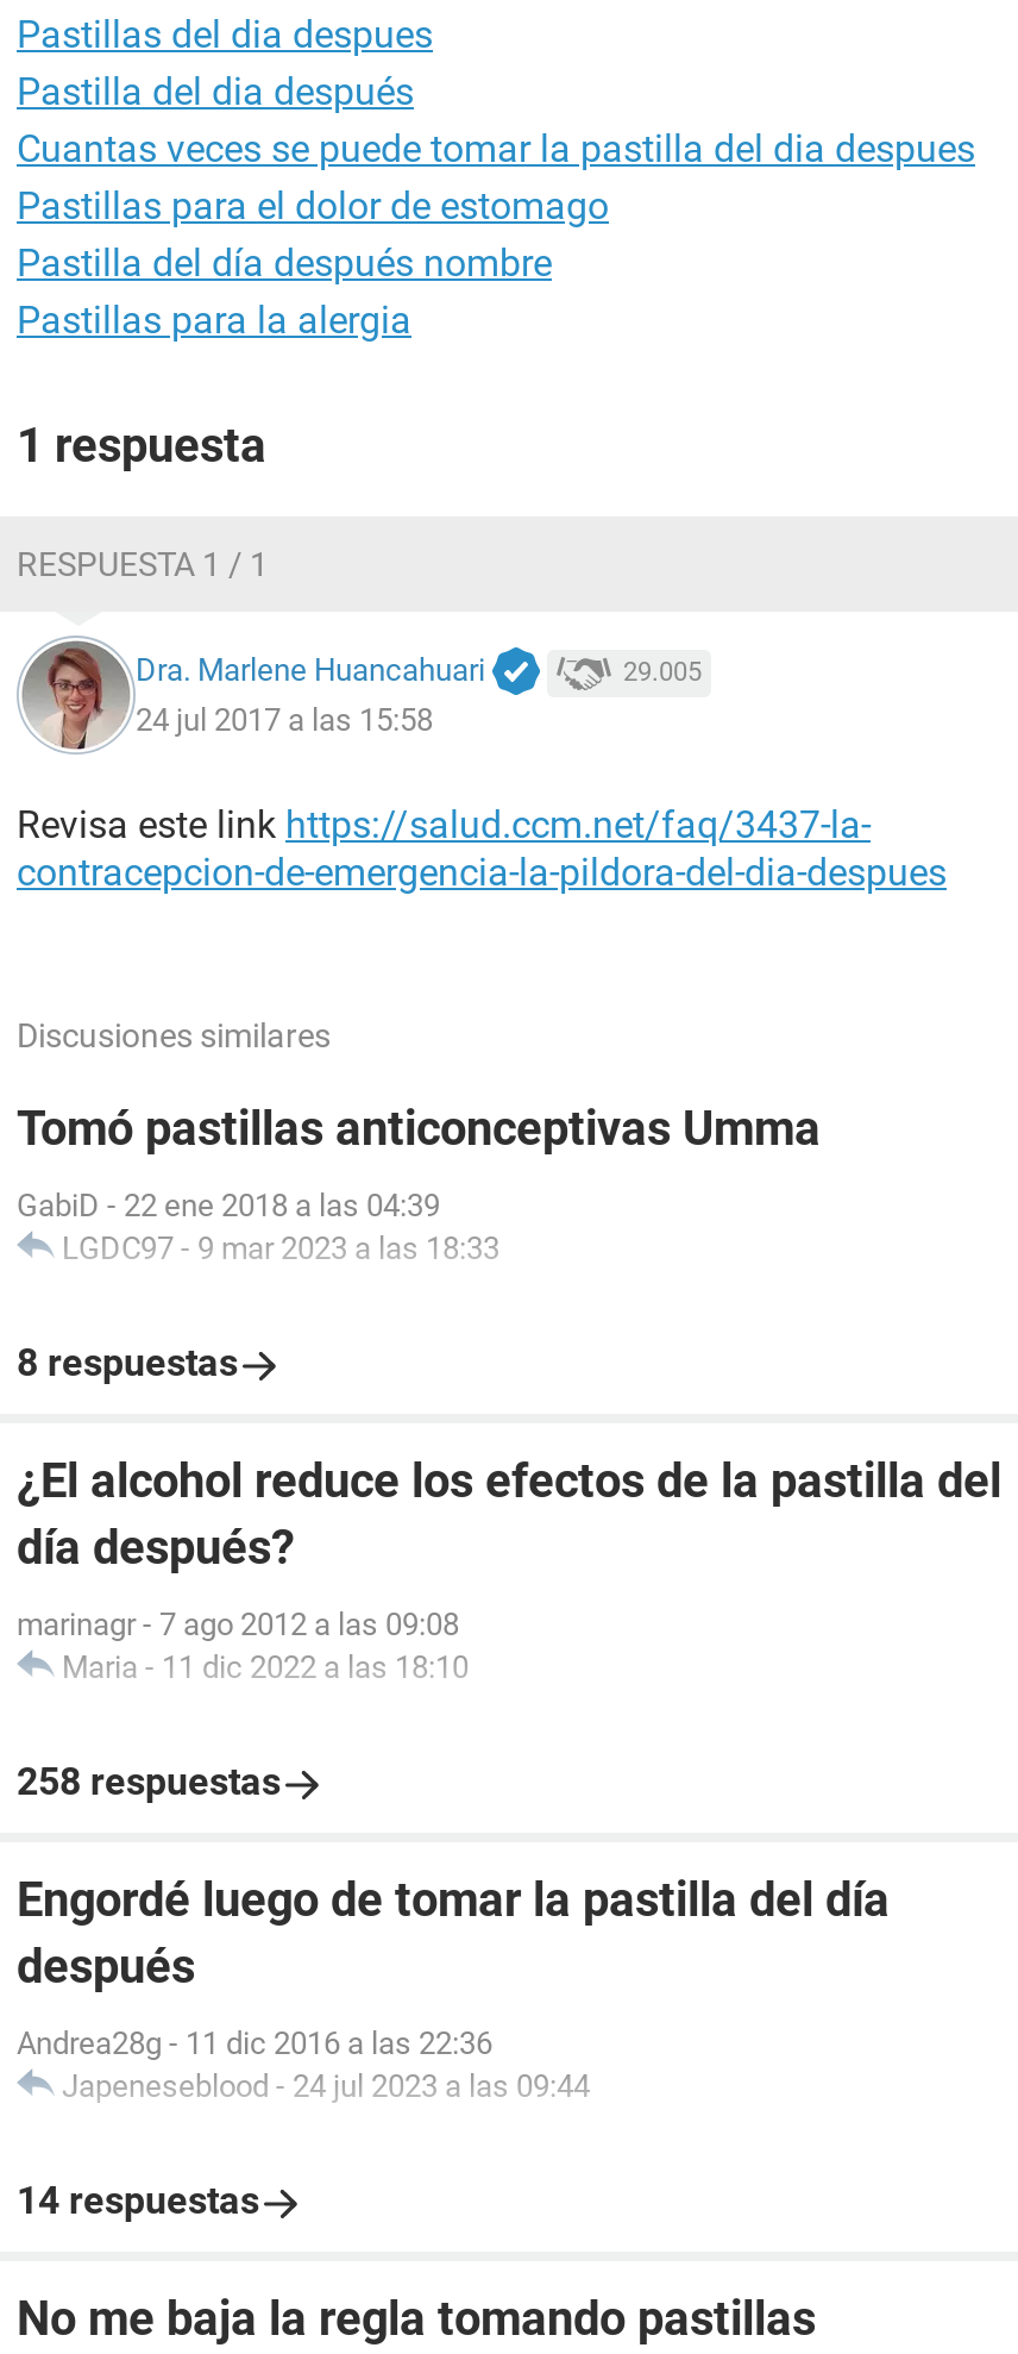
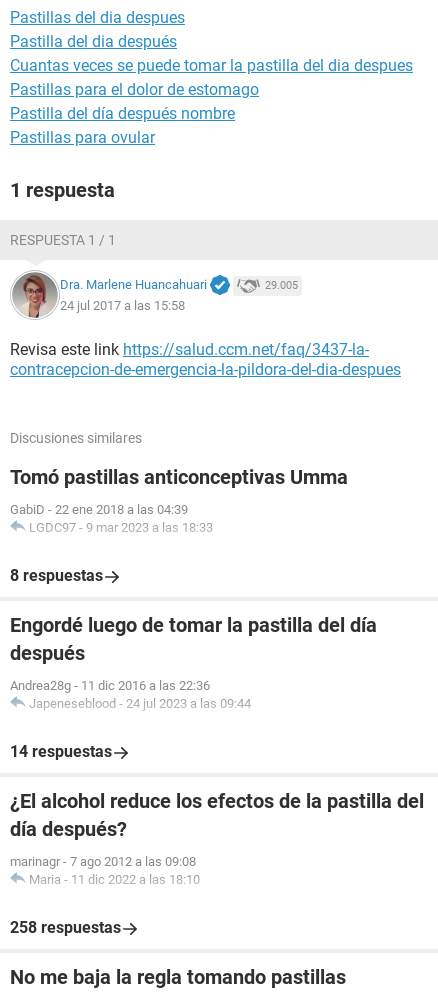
[17,298,411,343] Pastillas para la alergia -> [10,128,155,147] Pastillas para ovular
moved [17,1452,1001,1804] -> [10,789,424,937]: ¿El alcohol reduce los efectos de la pastilla del | día después? | marinagr- 7 ago 2012 a las 09:08 | Maria - 11 dic 2022 a las 18:10 | 258 respuestas
moved [17,1871,890,2223] -> [10,613,377,761]: Engordé luego de tomar la pastilla del día | después | Andrea28g - 11 dic 2016 a las 22:36 | Japeneseblood - 24 jul 2023 a las 09:44 | 14 respuestas

